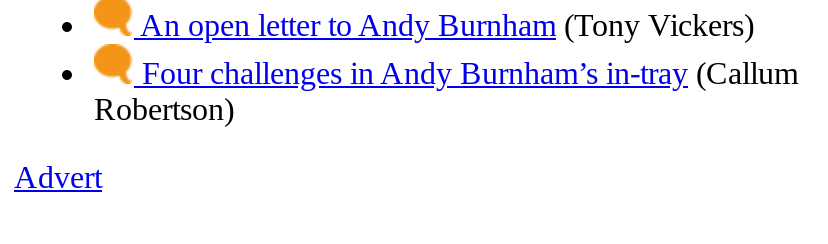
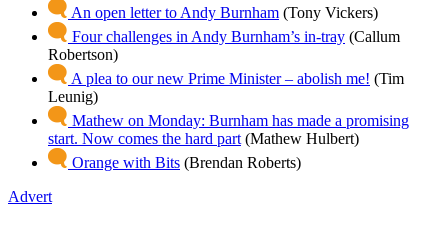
none -> [48,70,409,171] A plea to our new Prime Minister – abolish me! (Tim | Leunig) | Mathew on Monday: Burnham has made a promising | start. Now comes the hard part (Mathew Hulbert) | Orange with Bits (Brendan Roberts)

